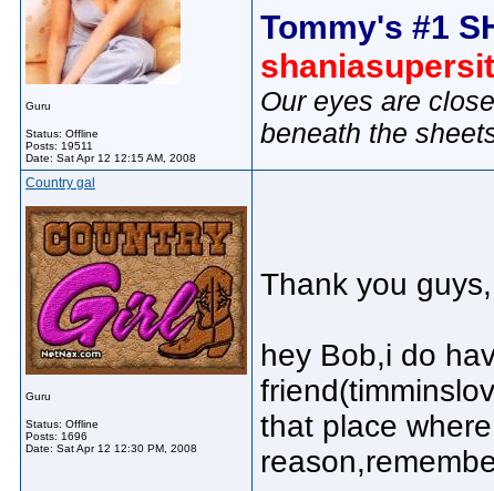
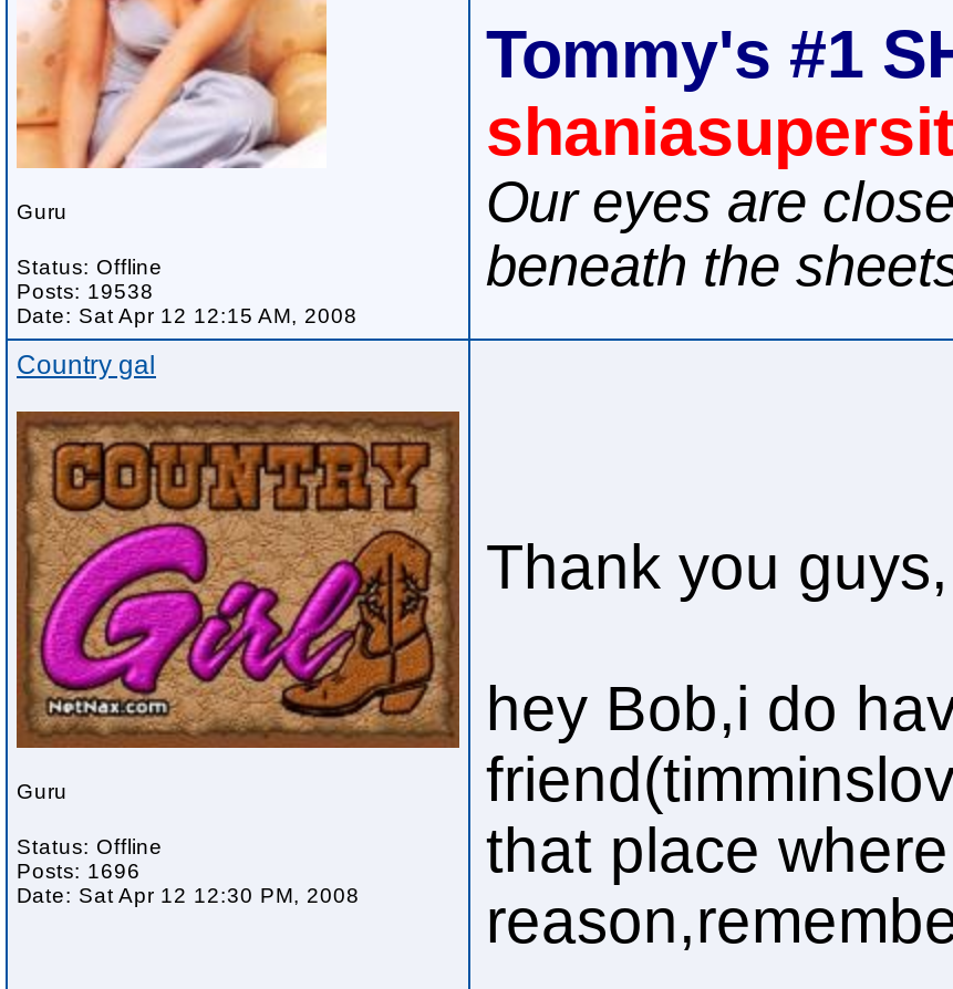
[25,140,93,152] Posts: 19511 -> [17,279,154,303] Posts: 19538

